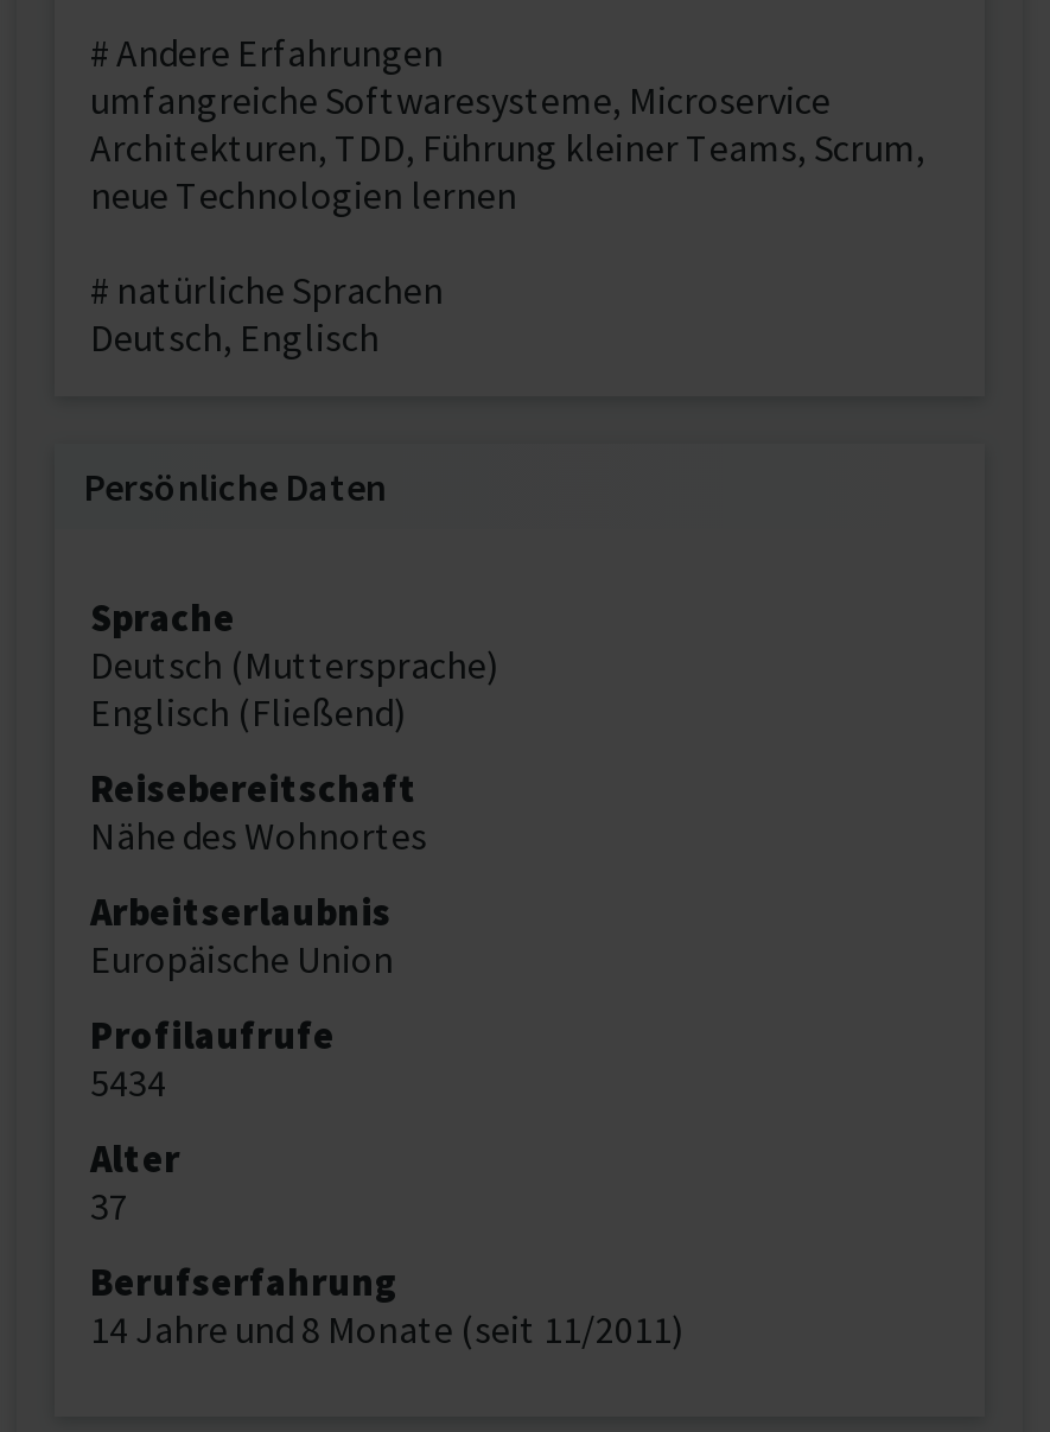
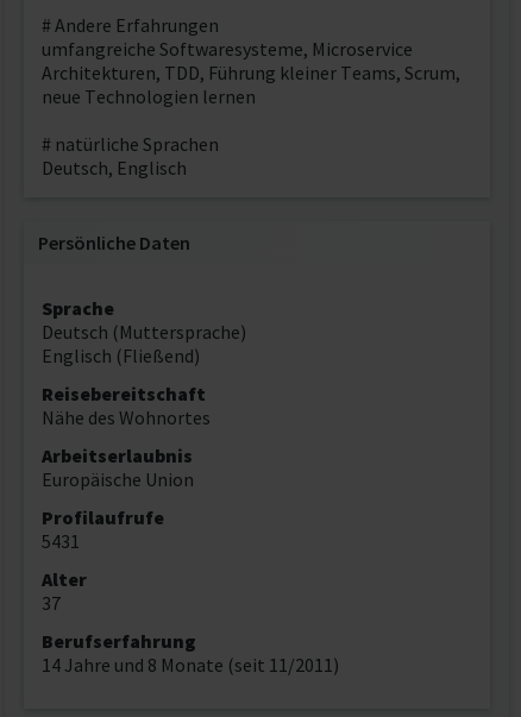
[90,1058,166,1106] 5434 -> [42,529,80,553] 5431

